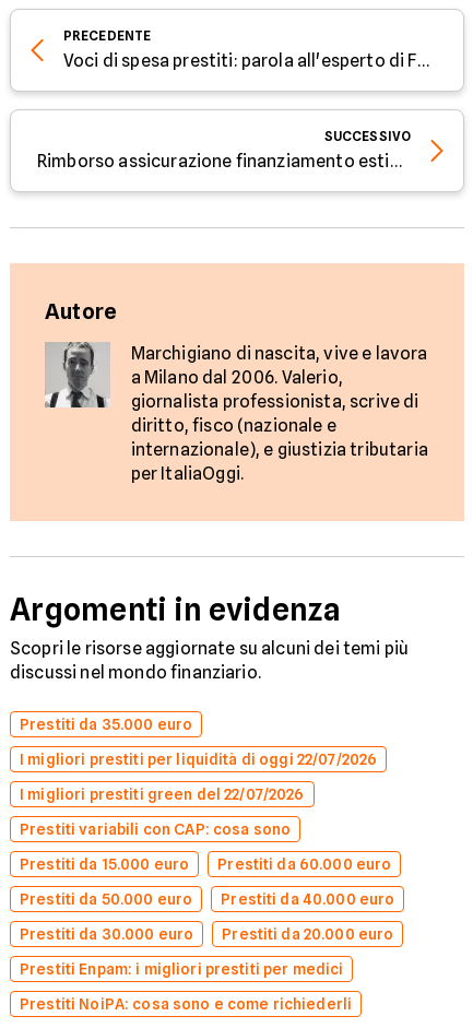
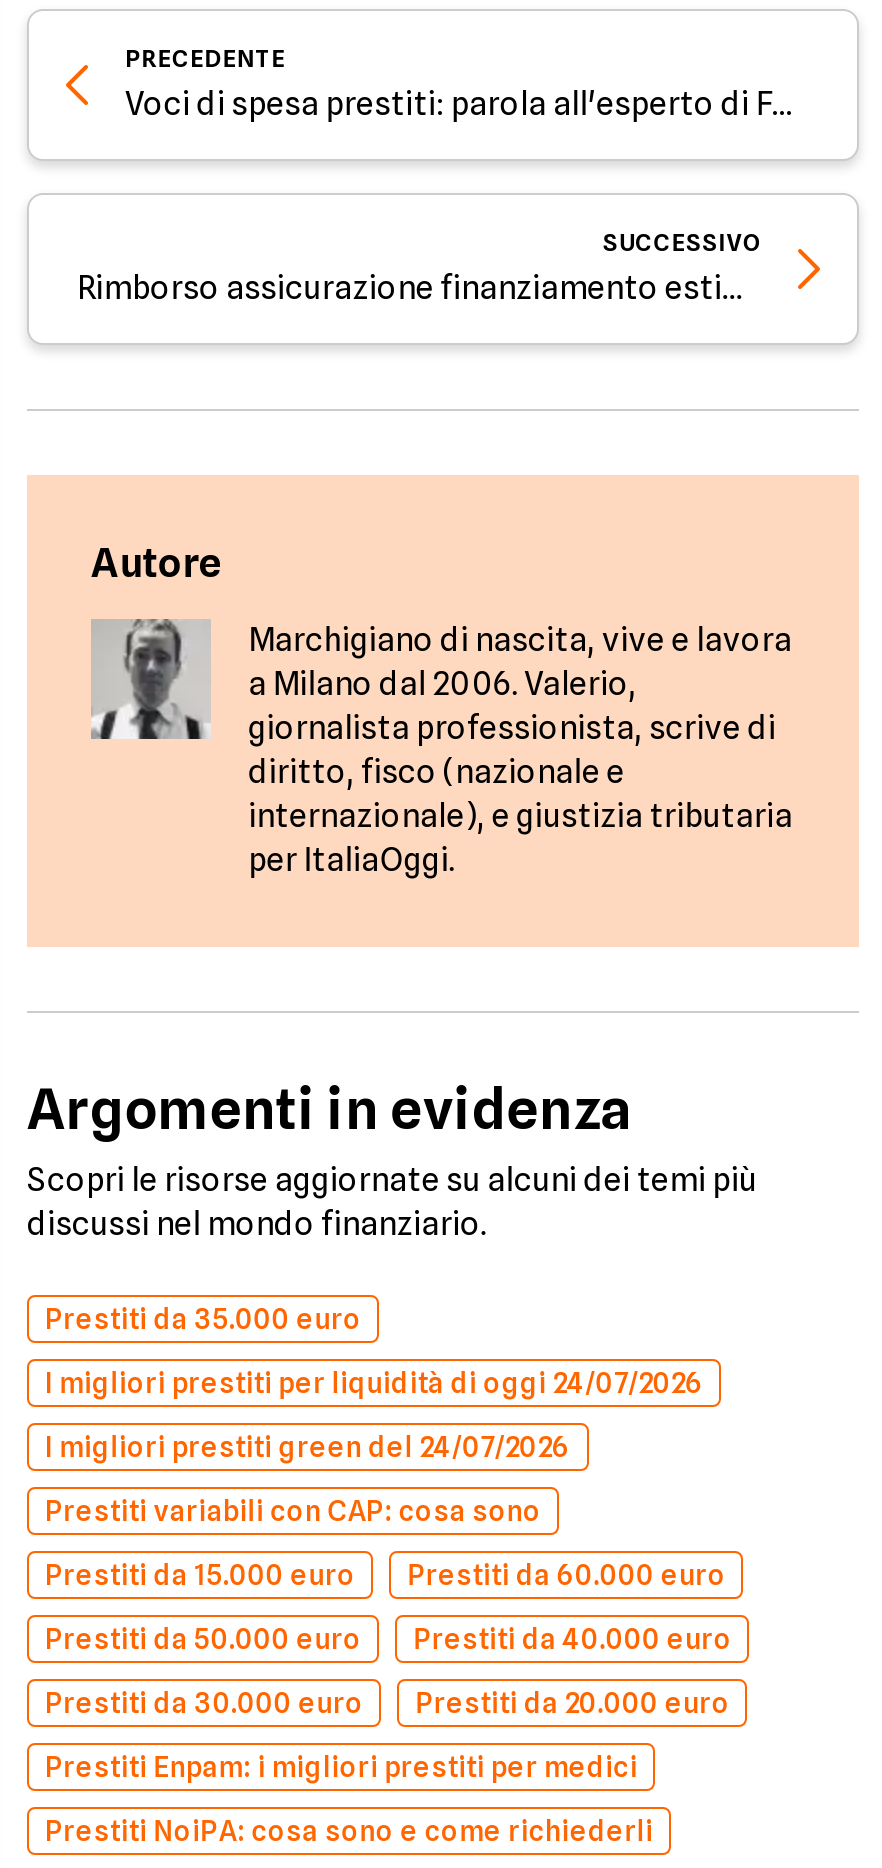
[20,750,377,768] I migliori prestiti per liquidità di oggi 22/07/2026 -> [45,1366,704,1398] I migliori prestiti per liquidità di oggi 24/07/2026
[20,785,304,803] I migliori prestiti green del 22/07/2026 -> [45,1430,570,1462] I migliori prestiti green del 24/07/2026

